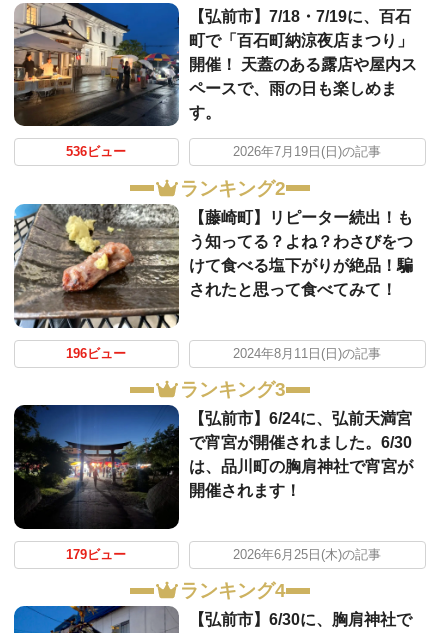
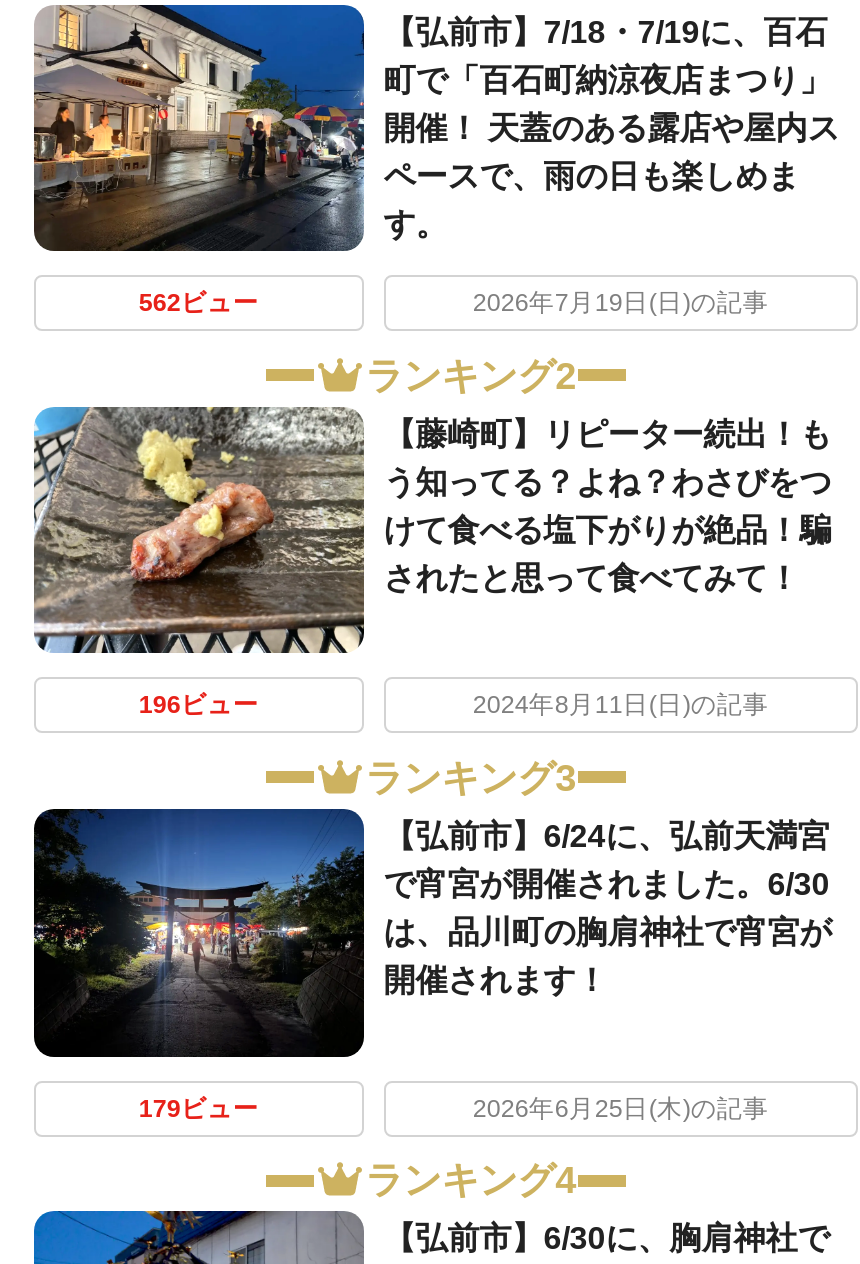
[66,145,126,159] 536ビュー -> [139,289,259,317] 562ビュー

